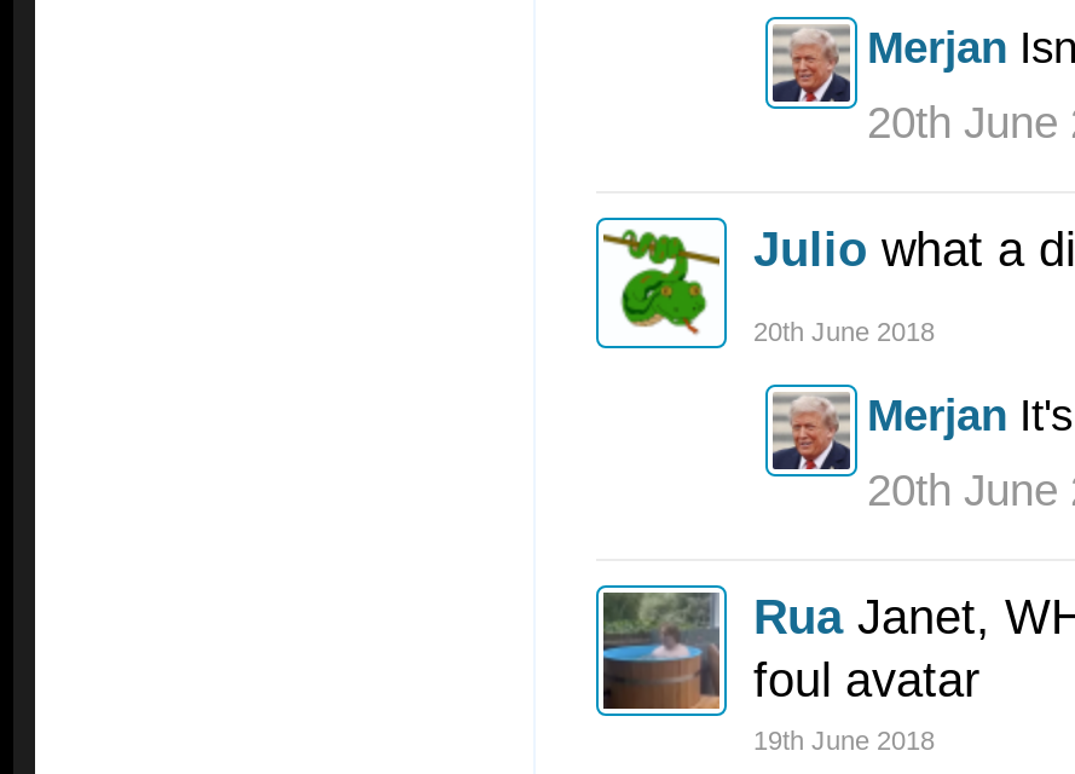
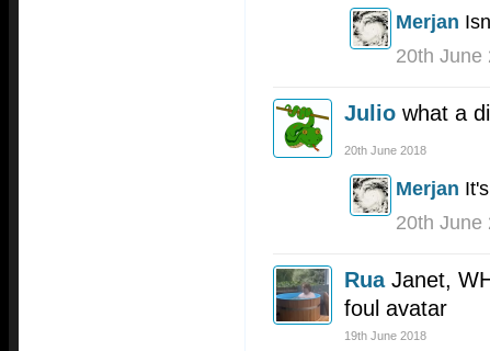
[770,22,853,104] [image] -> [352,10,388,47] [image]
[770,389,853,472] [image] -> [352,177,388,214] [image]

